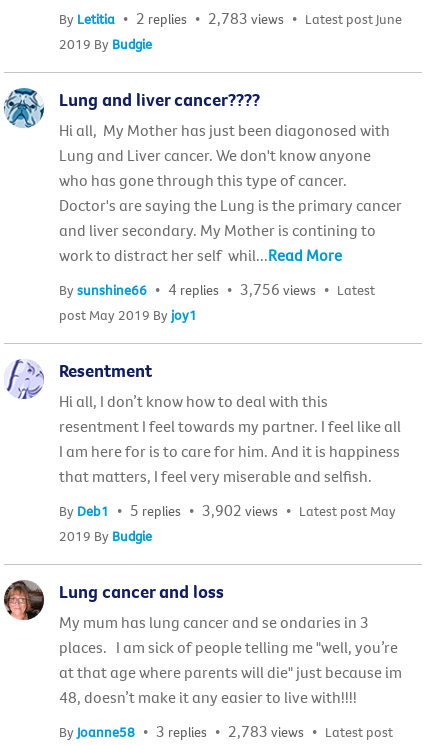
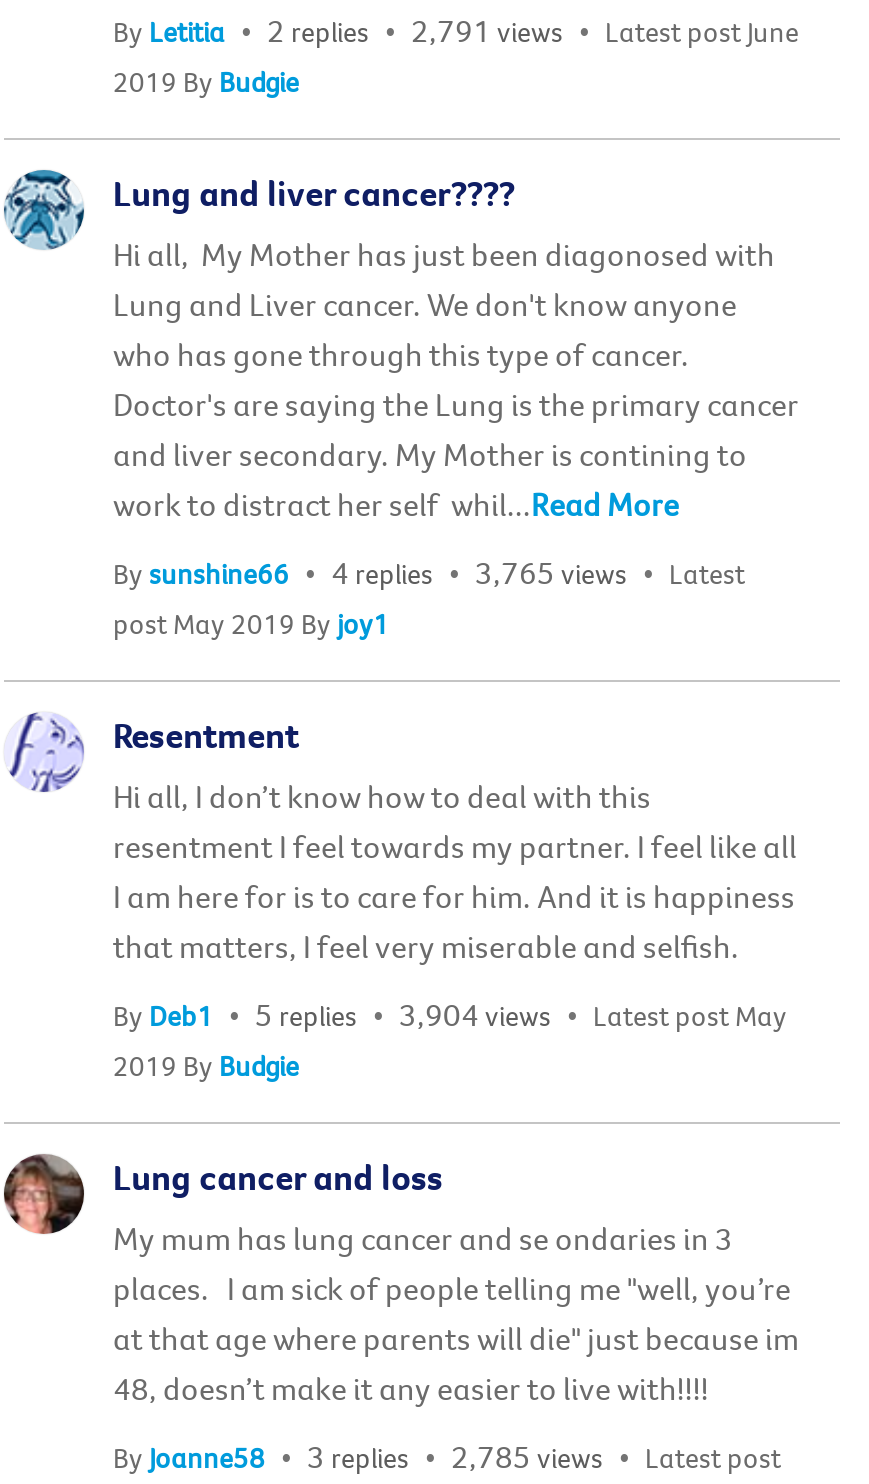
[58,8,401,28] By Letitia 2 replies 2,783 views Latest post June -> [113,10,799,50] By Letitia 2 replies 2,791 views Latest post June
[58,279,374,299] By sunshine66 4 replies 3,756 views Latest -> [113,552,745,592] By sunshine66 4 replies 3,765 views Latest
[58,500,395,520] By Deb1 5 replies 3,902 views Latest post May -> [113,994,787,1034] By Deb1 5 replies 3,904 views Latest post May
[58,721,392,741] By Joanne58 3 replies 2,783 views Latest post -> [113,1436,781,1476] By Joanne58 3 replies 2,785 views Latest post

